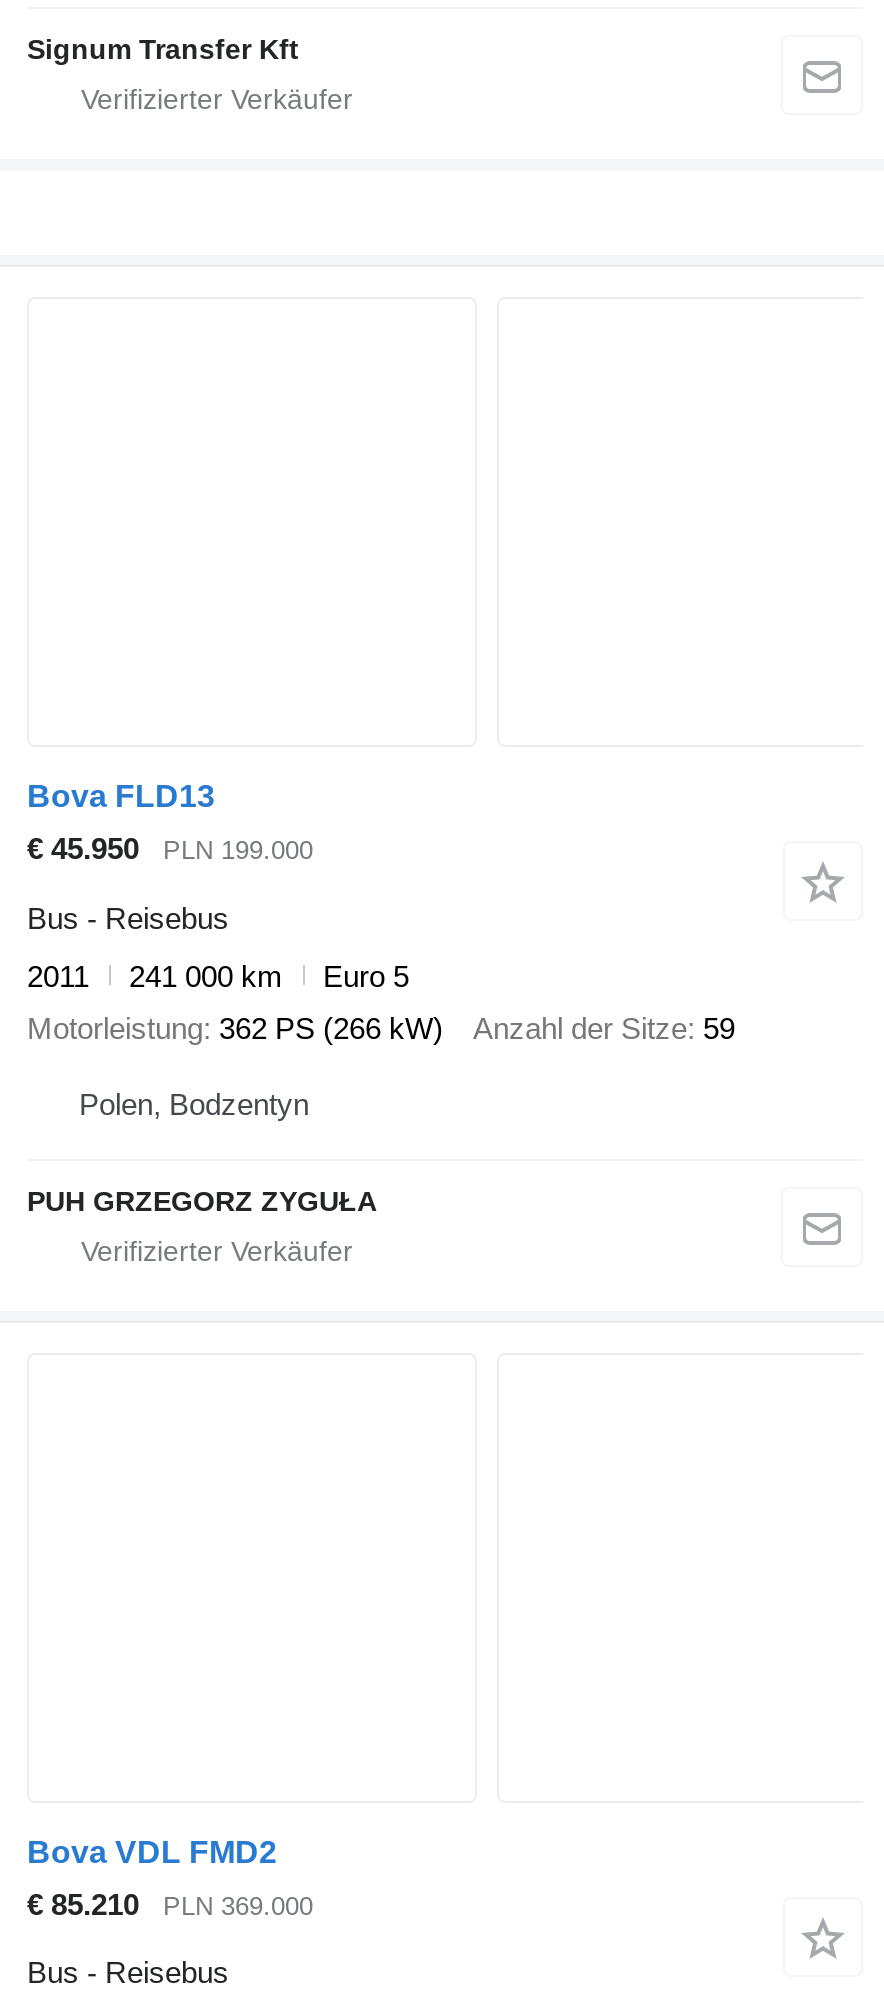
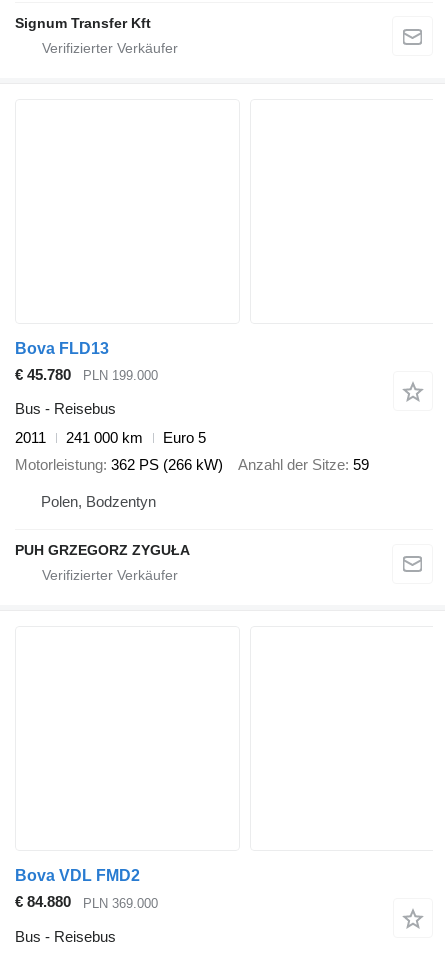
[27,832,313,866] € 45.950 PLN 199.000 -> [15,366,158,383] € 45.780 PLN 199.000
[27,1887,313,1921] € 85.210 PLN 369.000 -> [15,893,158,910] € 84.880 PLN 369.000

